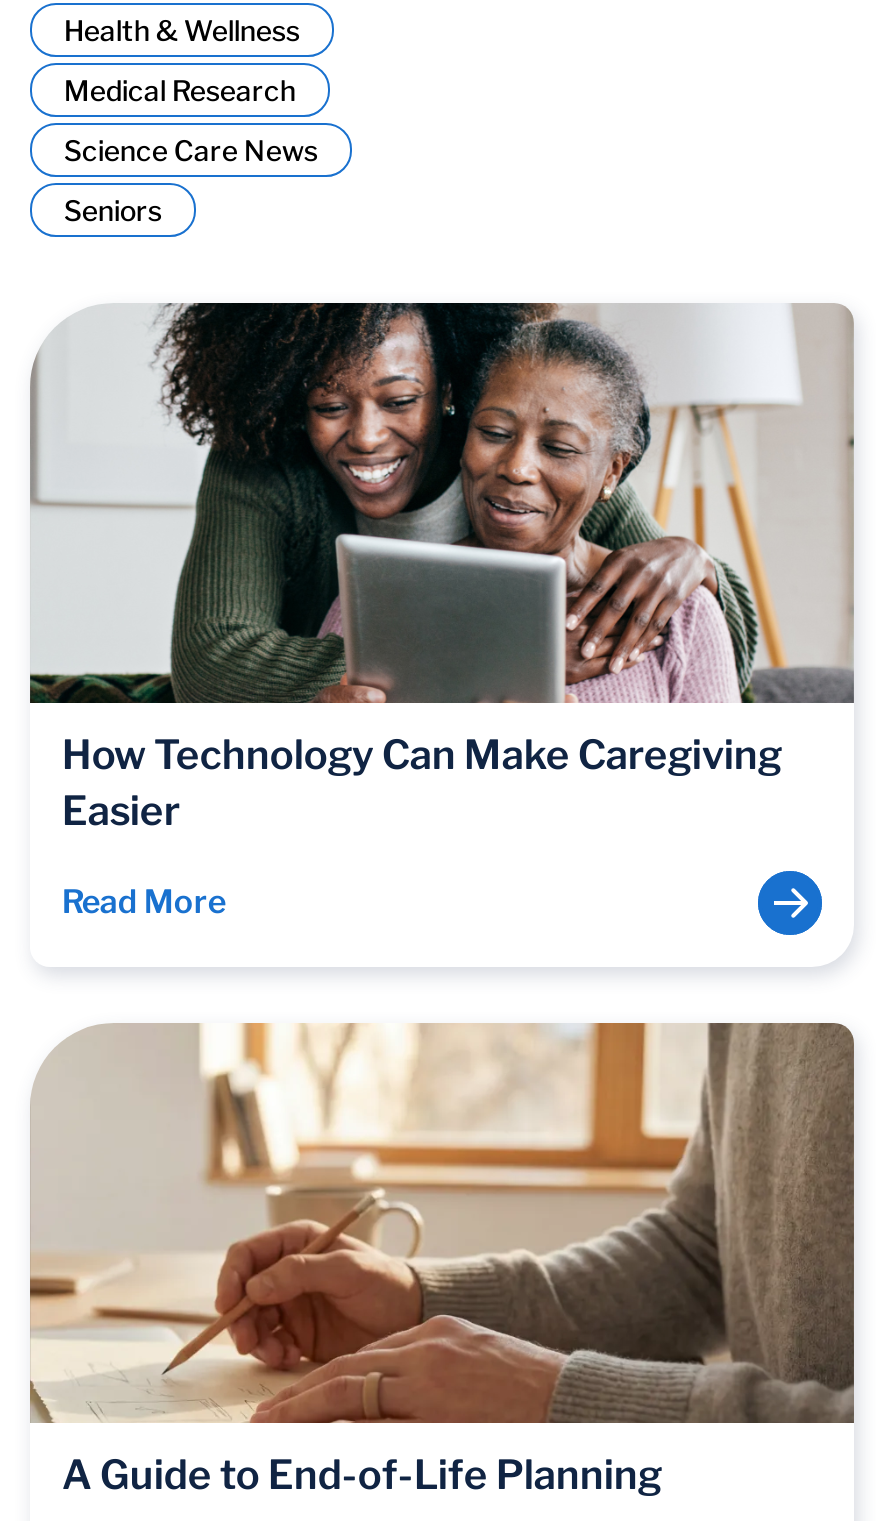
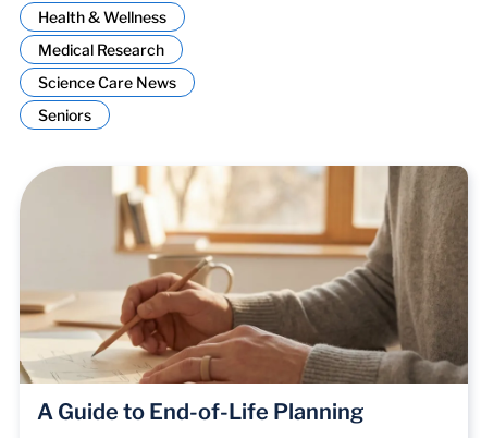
[30,301,854,921] [image] | How Technology Can Make Caregiving | Easier | Read More -> none
[756,869,824,937] [image] -> none

